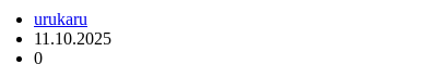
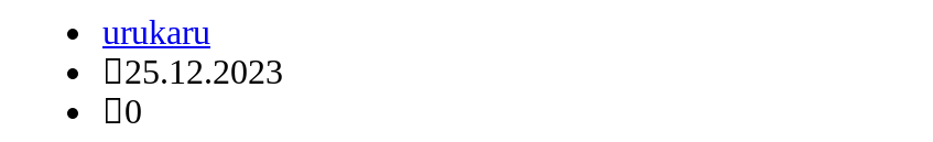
[34,29,111,48] 11.10.2025 -> [124,53,283,91] 25.12.2023

